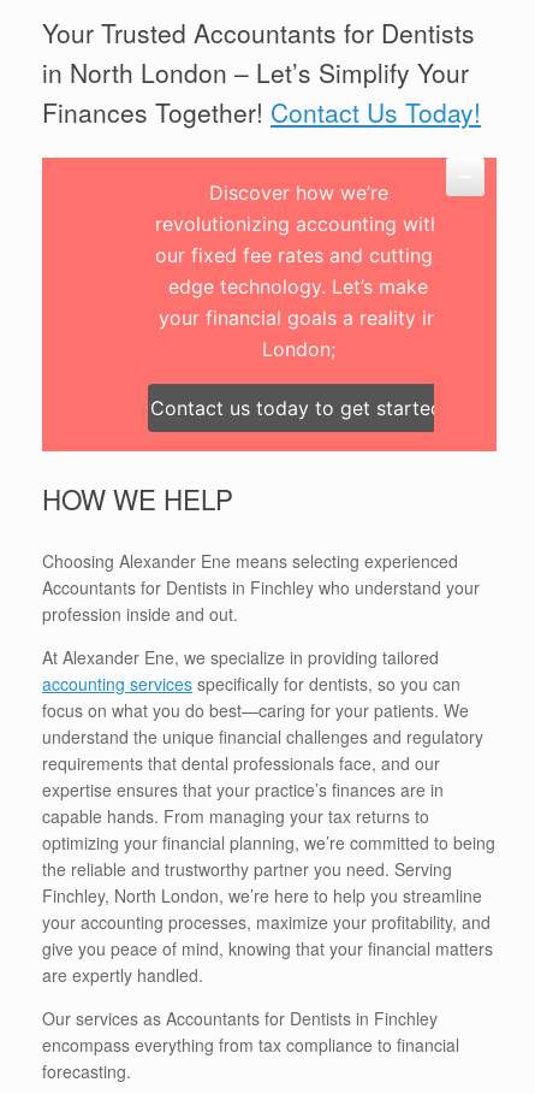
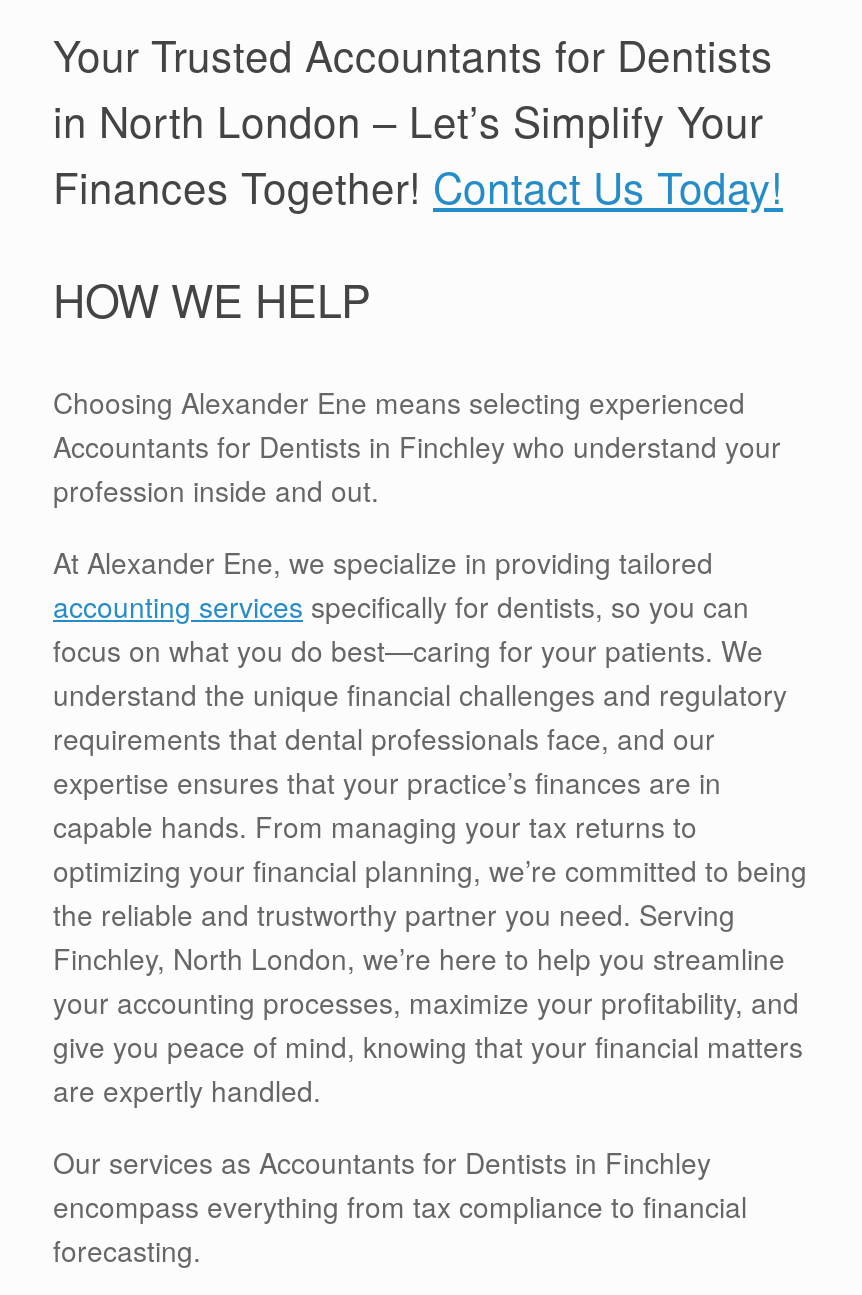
[41,156,498,453] [image] | Discover how we’re | revolutionizing accounting with | our fixed fee rates and cutting- | edge technology. Let’s make | your financial goals a reality in | London; | Contact us today to get started! -> none

